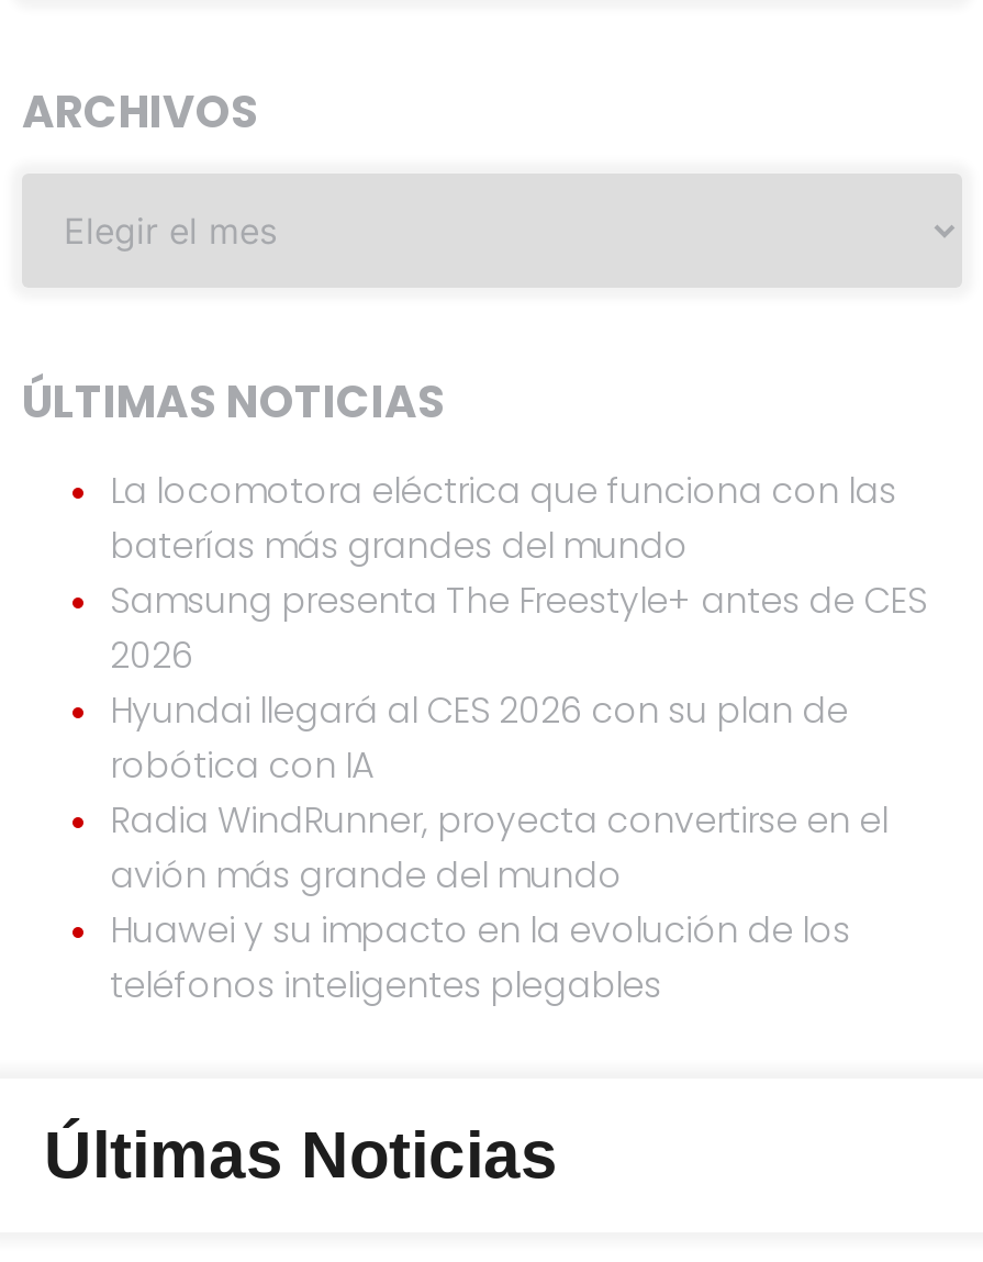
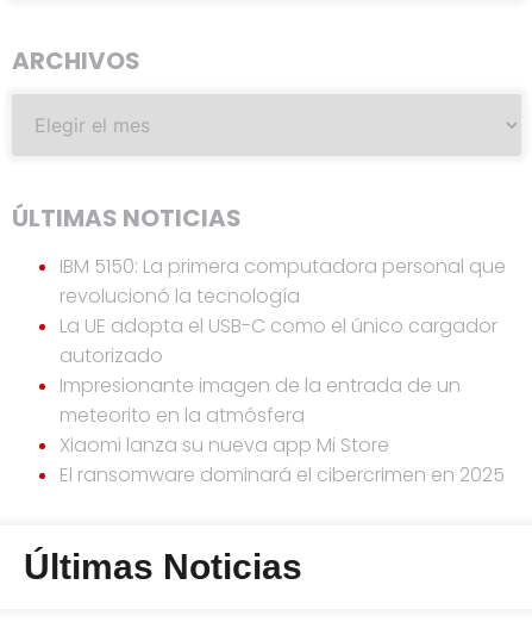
[110,465,927,1010] La locomotora eléctrica que funciona con las | baterías más grandes del mundo | Samsung presenta The Freestyle+ antes de CES | 2026 | Hyundai llegará al CES 2026 con su plan de | robótica con IA | Radia WindRunner, proyecta convertirse en el | avión más grande del mundo | Huawei y su impacto en la evolución de los | teléfonos inteligentes plegables -> [60,252,506,488] IBM 5150: La primera computadora personal que | revolucionó la tecnología | La UE adopta el USB-C como el único cargador | autorizado | Impresionante imagen de la entrada de un | meteorito en la atmósfera | Xiaomi lanza su nueva app Mi Store | El ransomware dominará el cibercrimen en 2025

